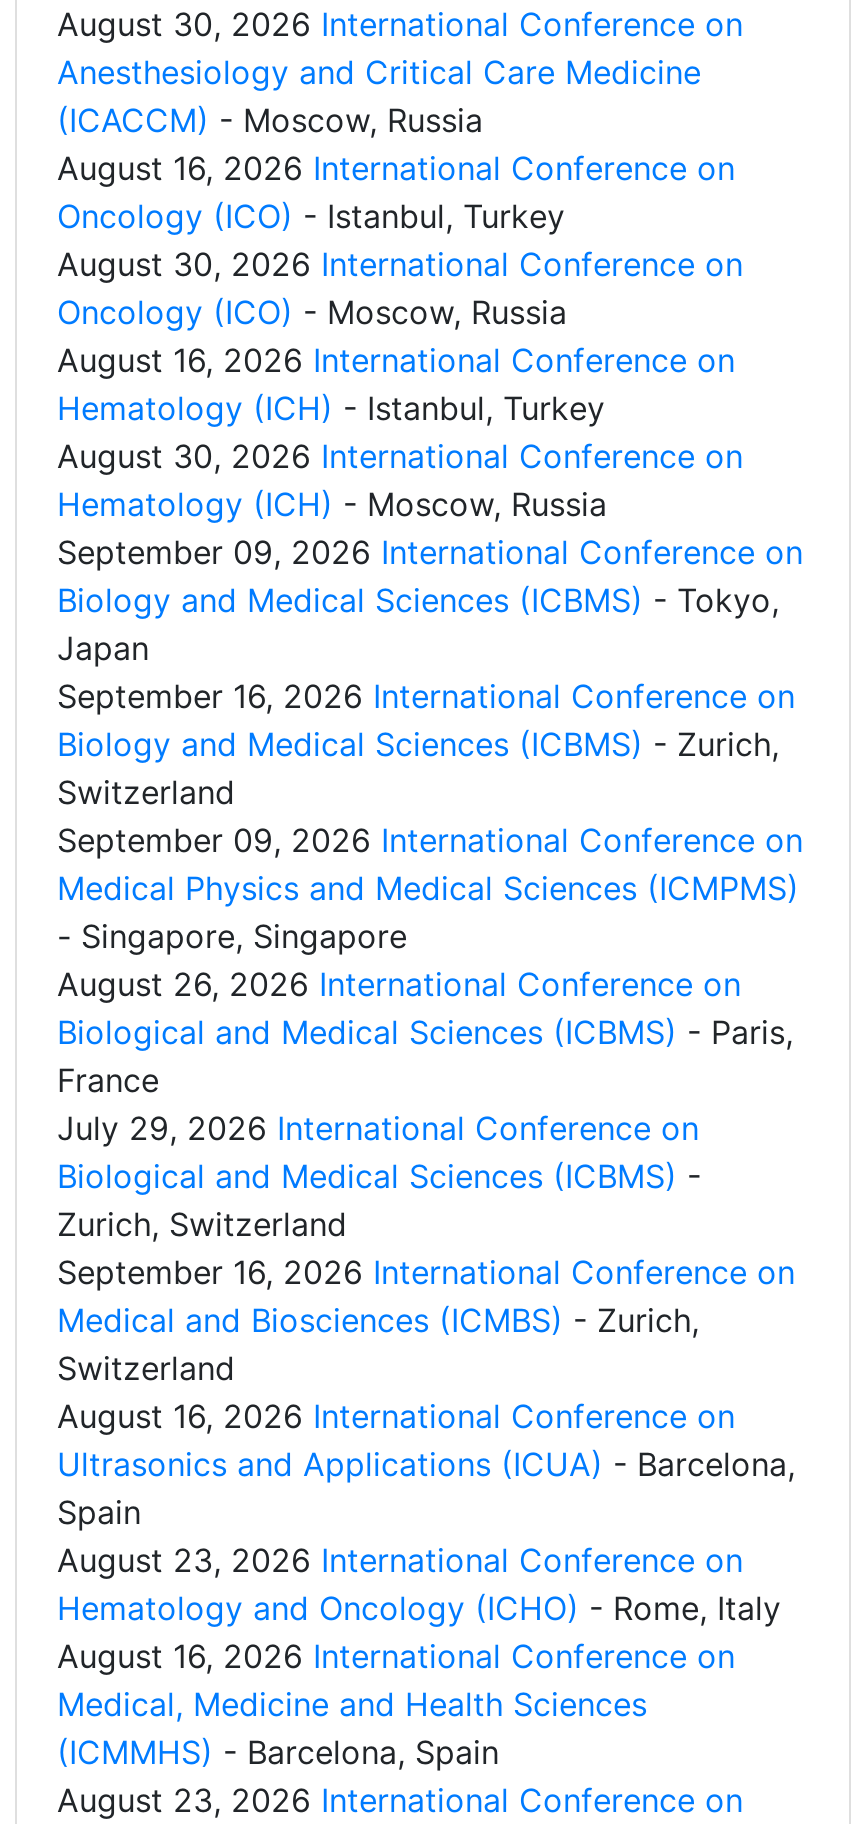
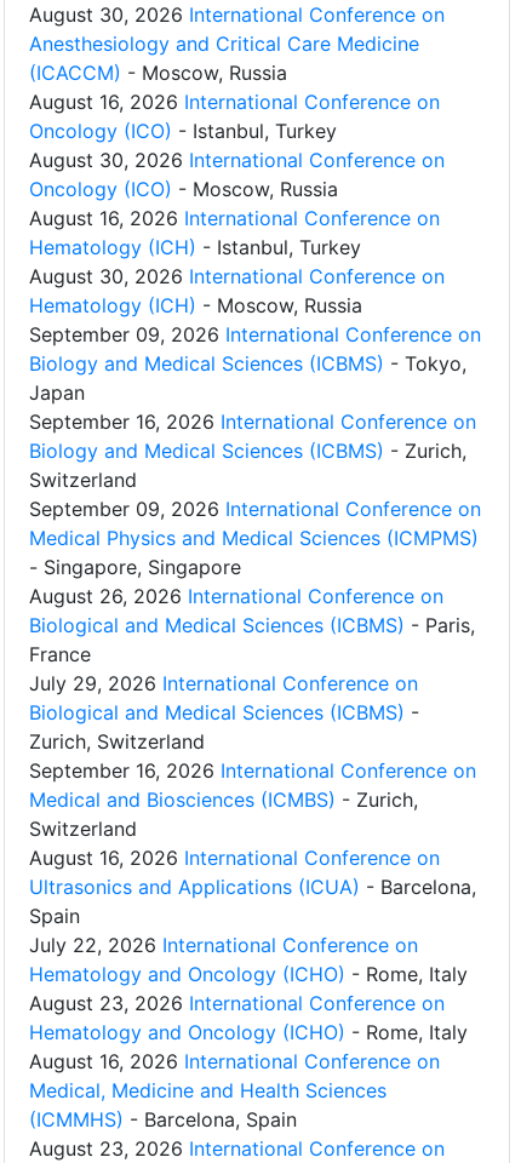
none -> [29,933,468,986] July 22, 2026 International Conference on | Hematology and Oncology (ICHO) - Rome, Italy

